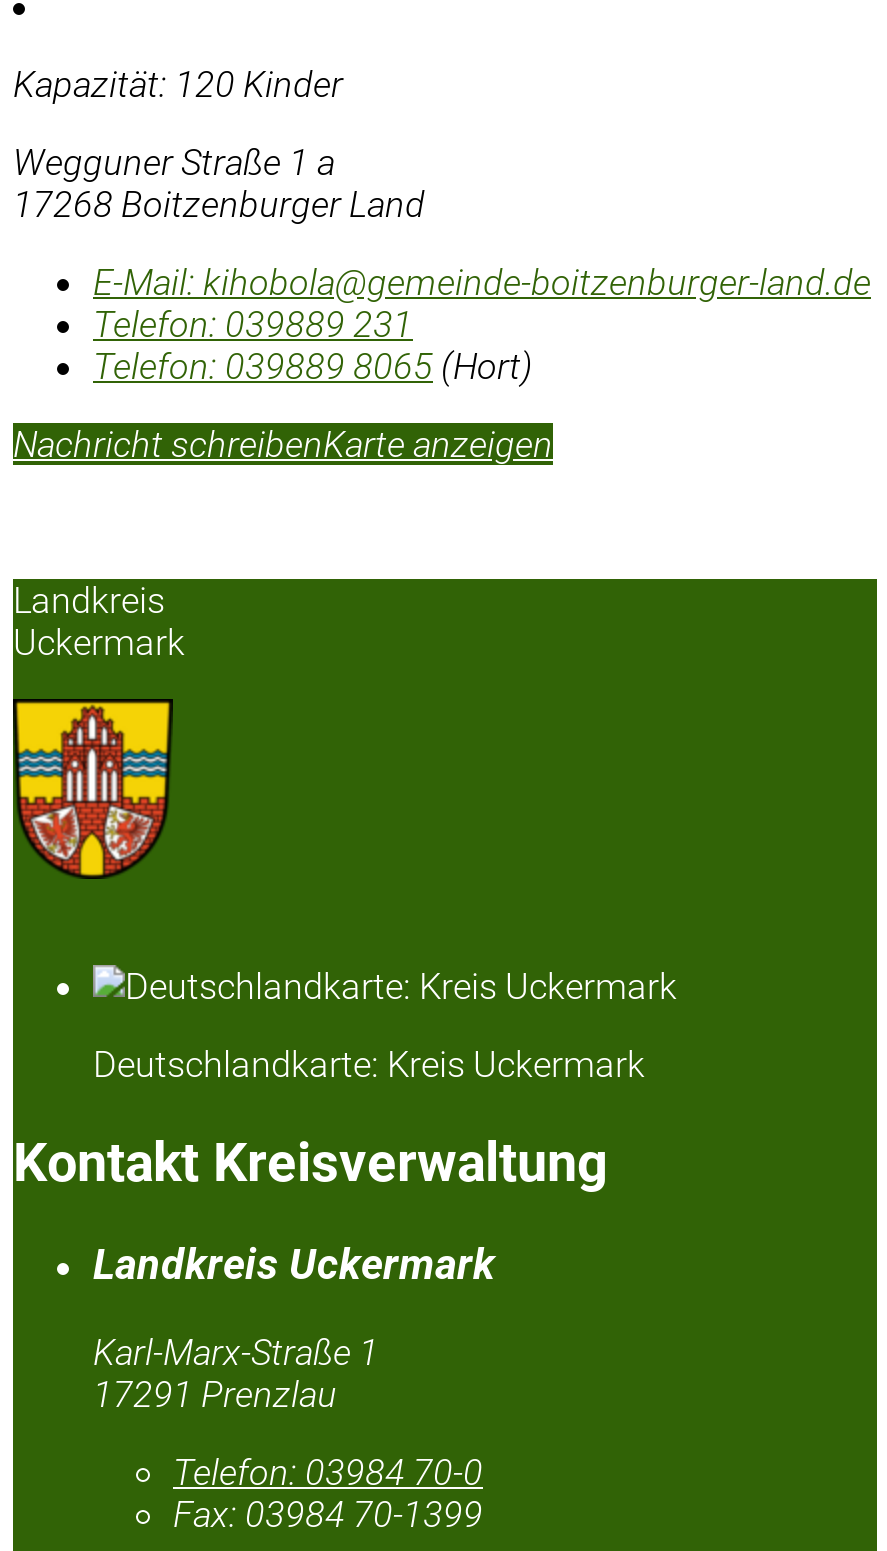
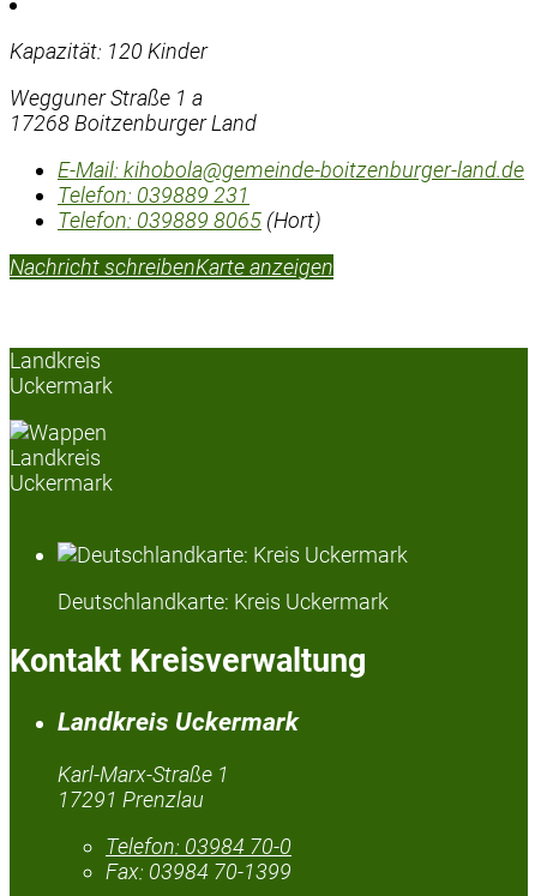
[11,699,173,879] [image] -> [10,419,113,492] [image]

